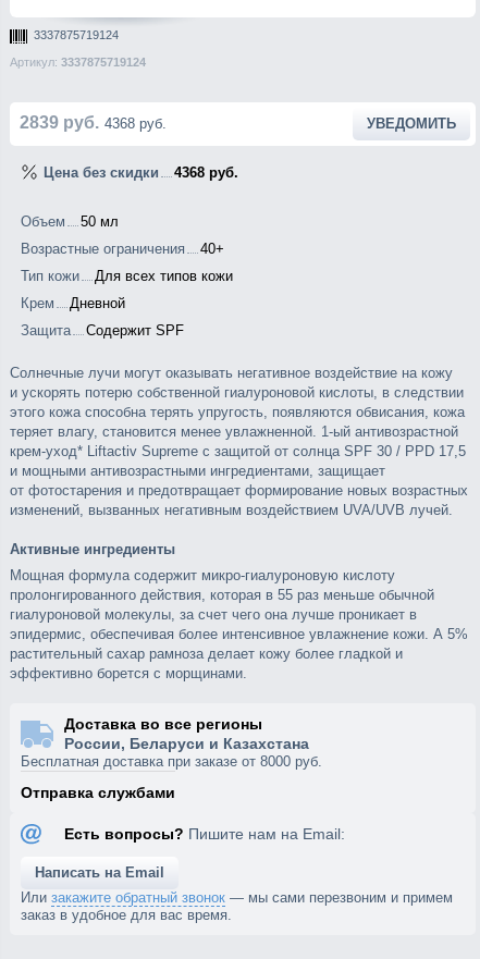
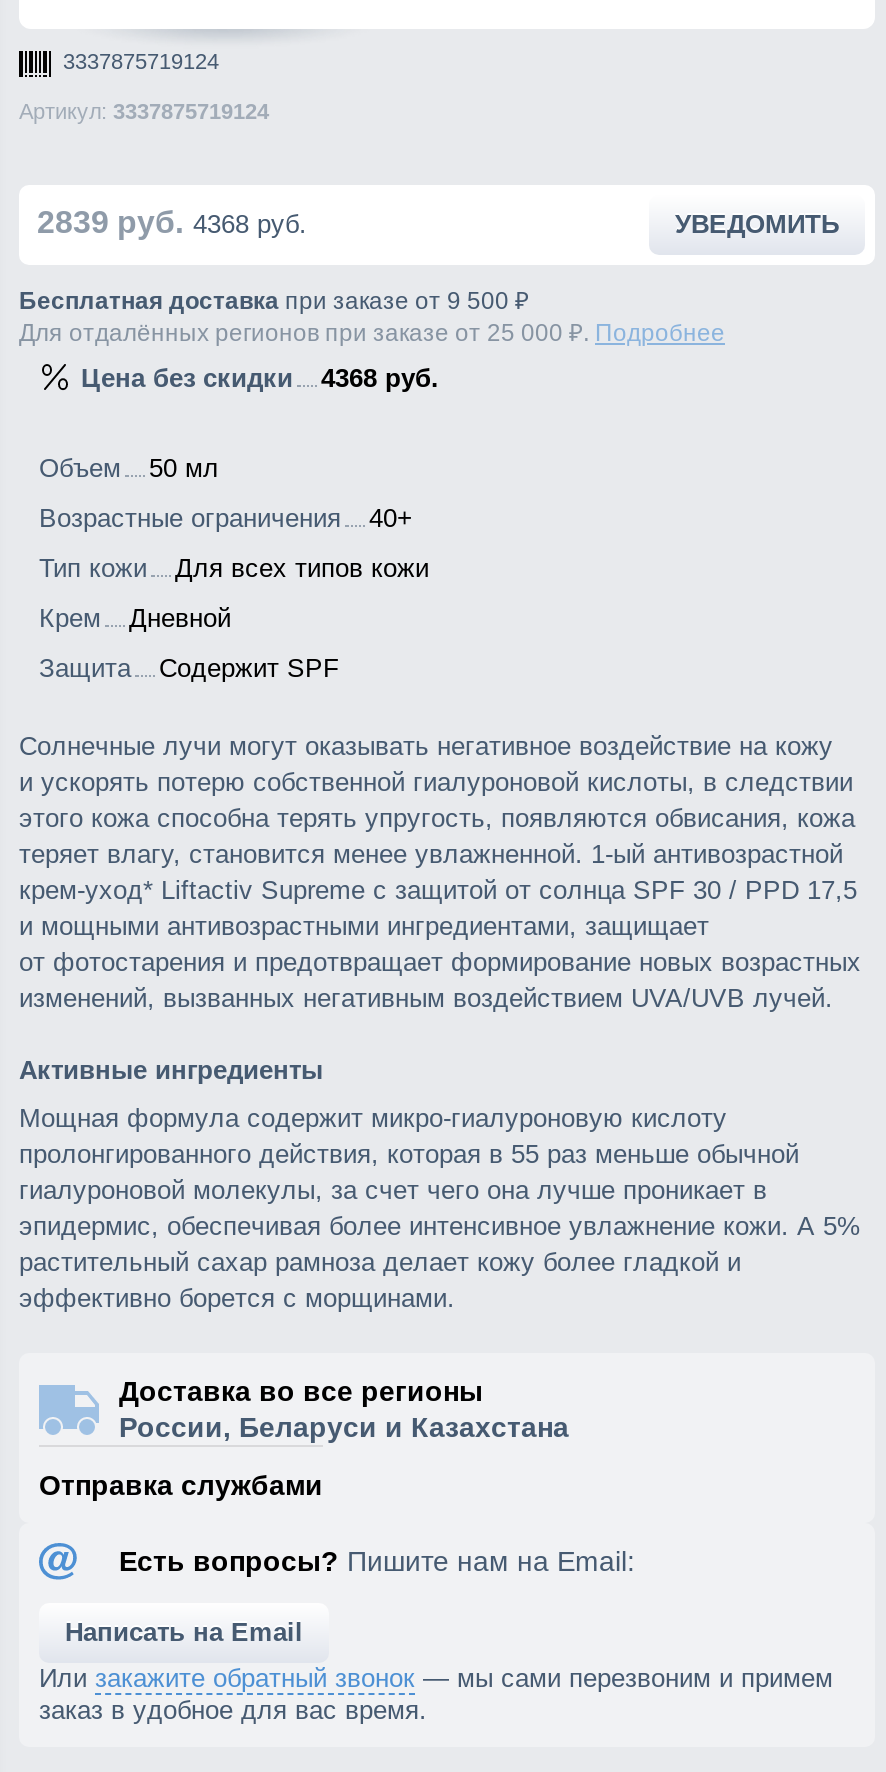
none -> [19,286,725,346] Бесплатная доставка при заказе от 9 500 ₽ | Для отдалённых регионов при заказе от 25 000 ₽. Подробнее
moved [10,164,468,752] -> [19,362,861,1443]: Цена без скидки | 4368 руб. | Объем | ... | Доставка во все регионы | России, Беларуси и Казахстана
[21,753,322,770] Бесплатная доставка при заказе от 8000 руб. -> none

